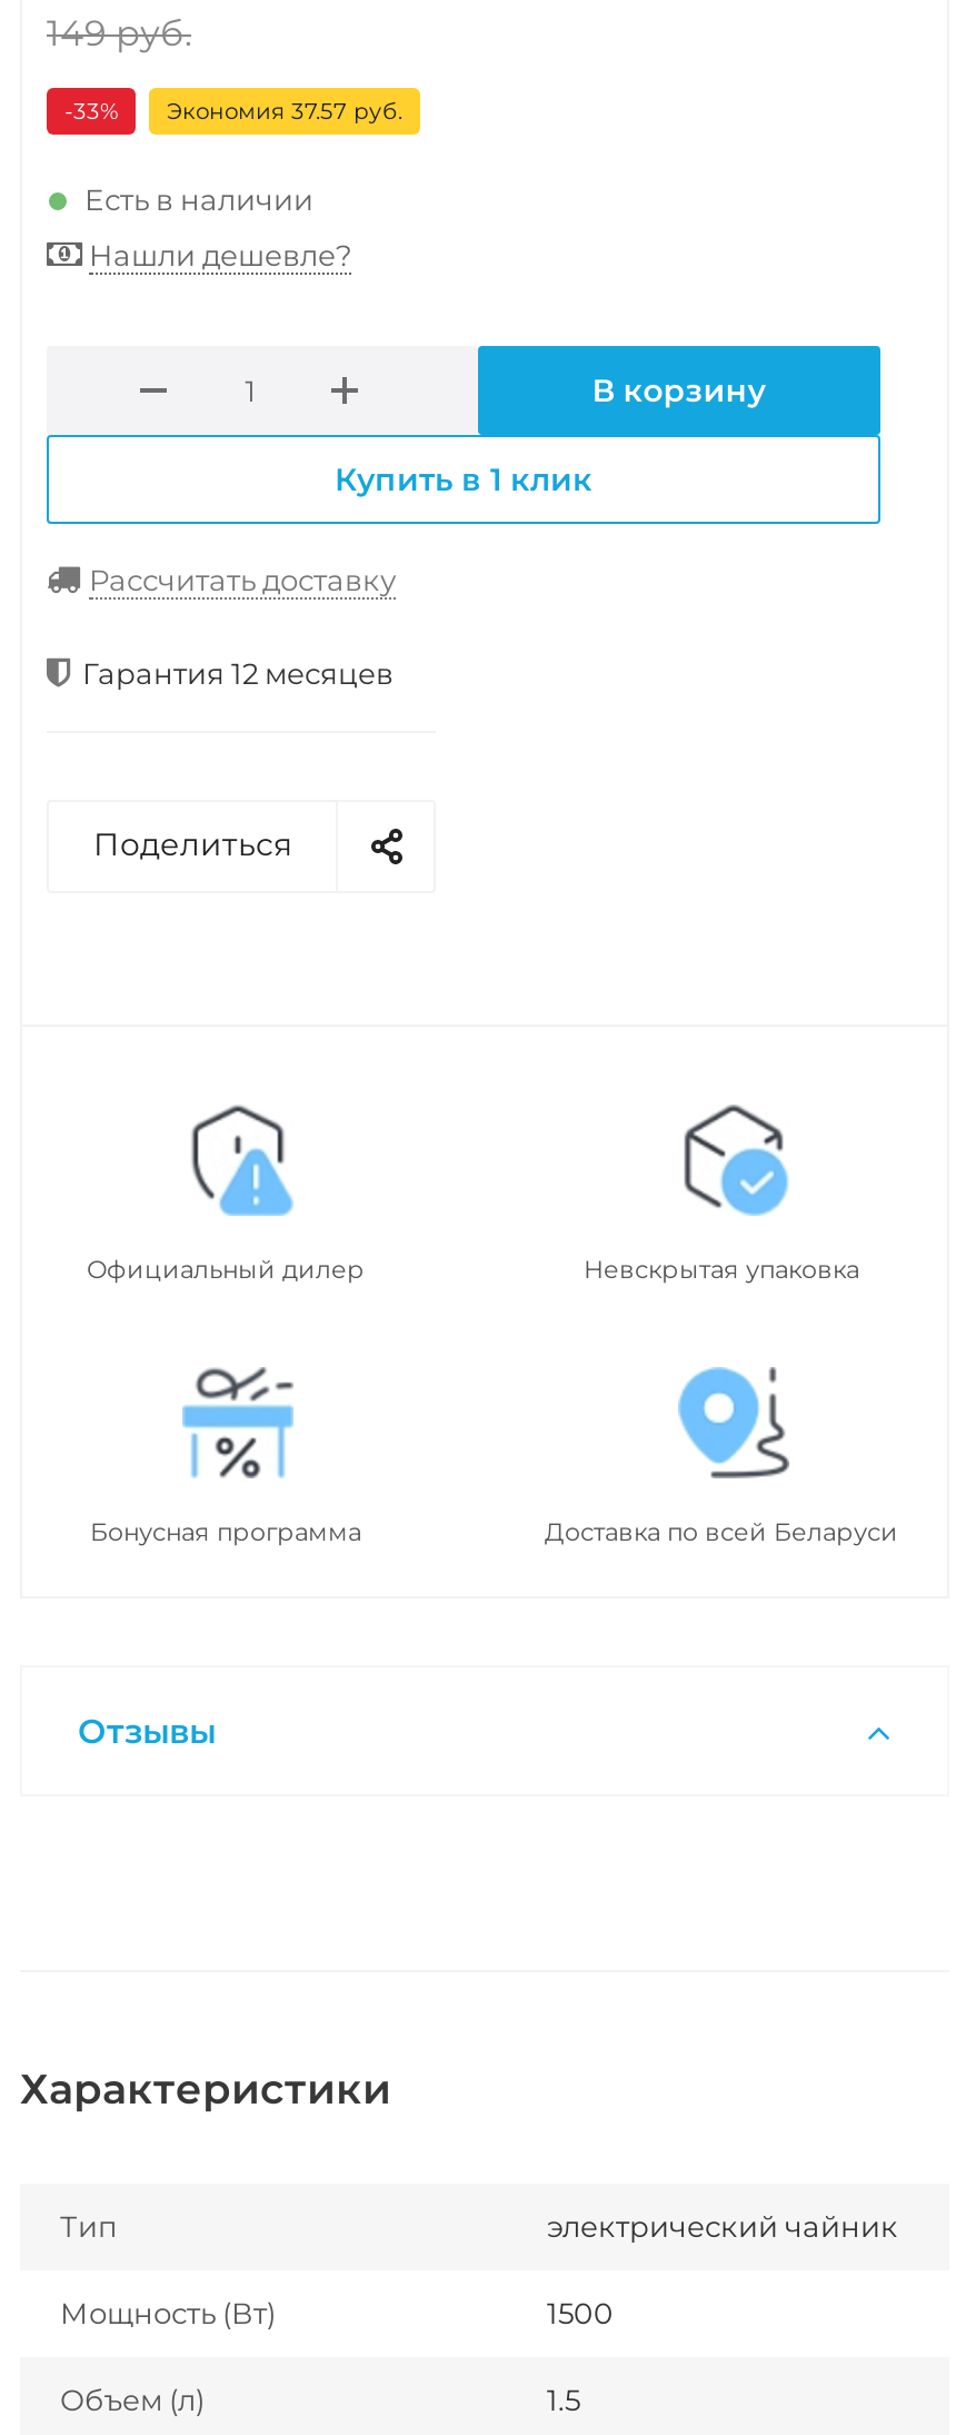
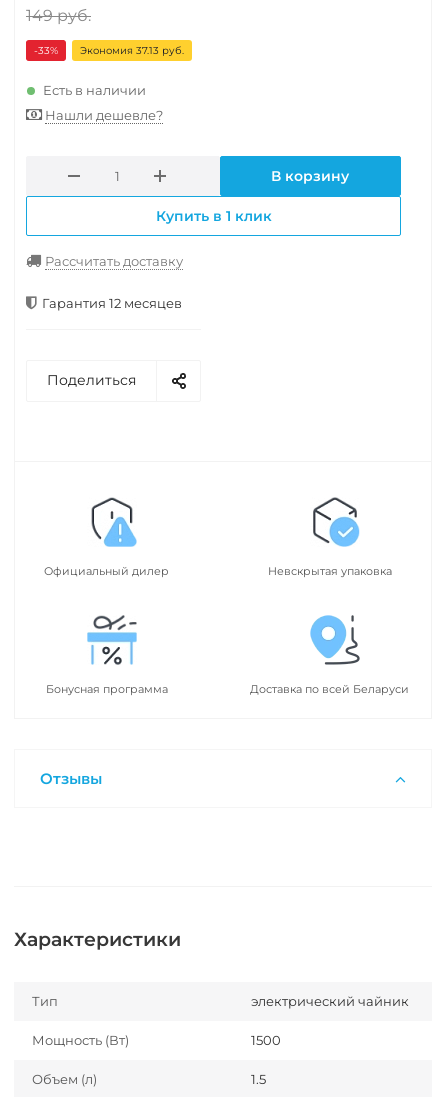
[64,97,402,126] -33% Экономия 37.57 руб. -> [34,44,184,57] -33% Экономия 37.13 руб.

